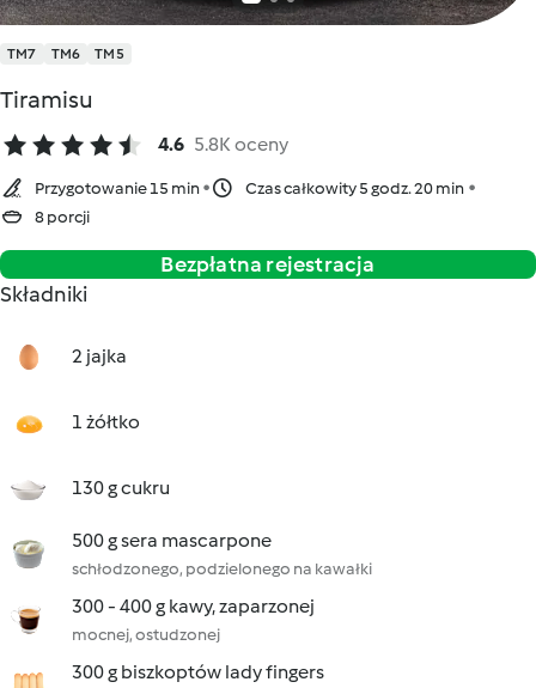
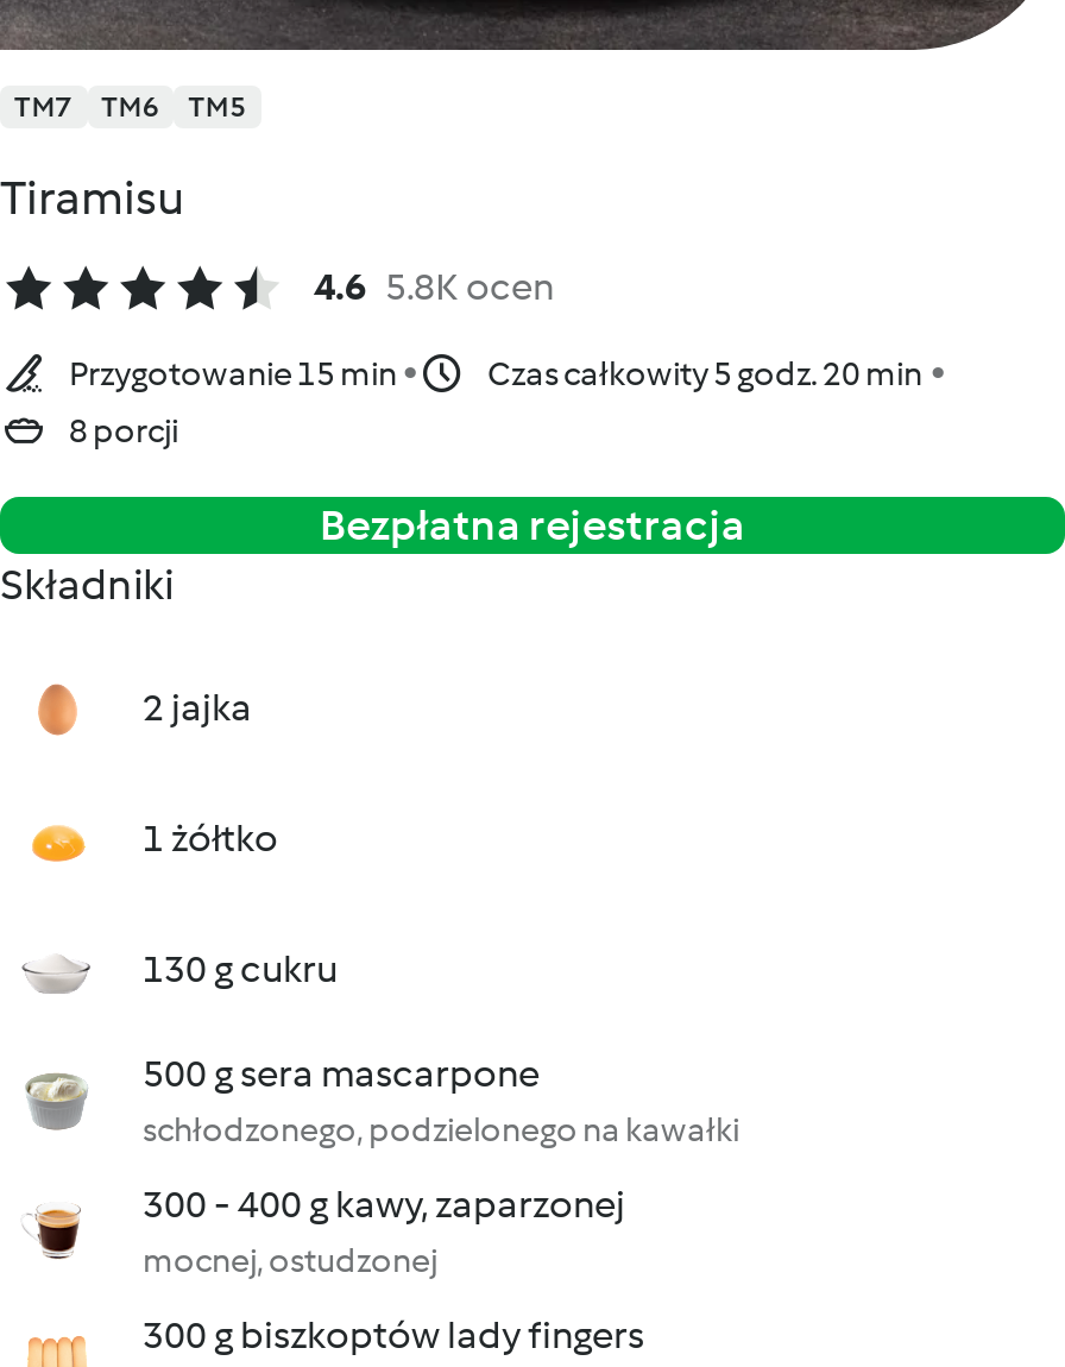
[158,133,288,156] 4.6 5.8K oceny -> [314,264,554,309] 4.6 5.8K ocen

